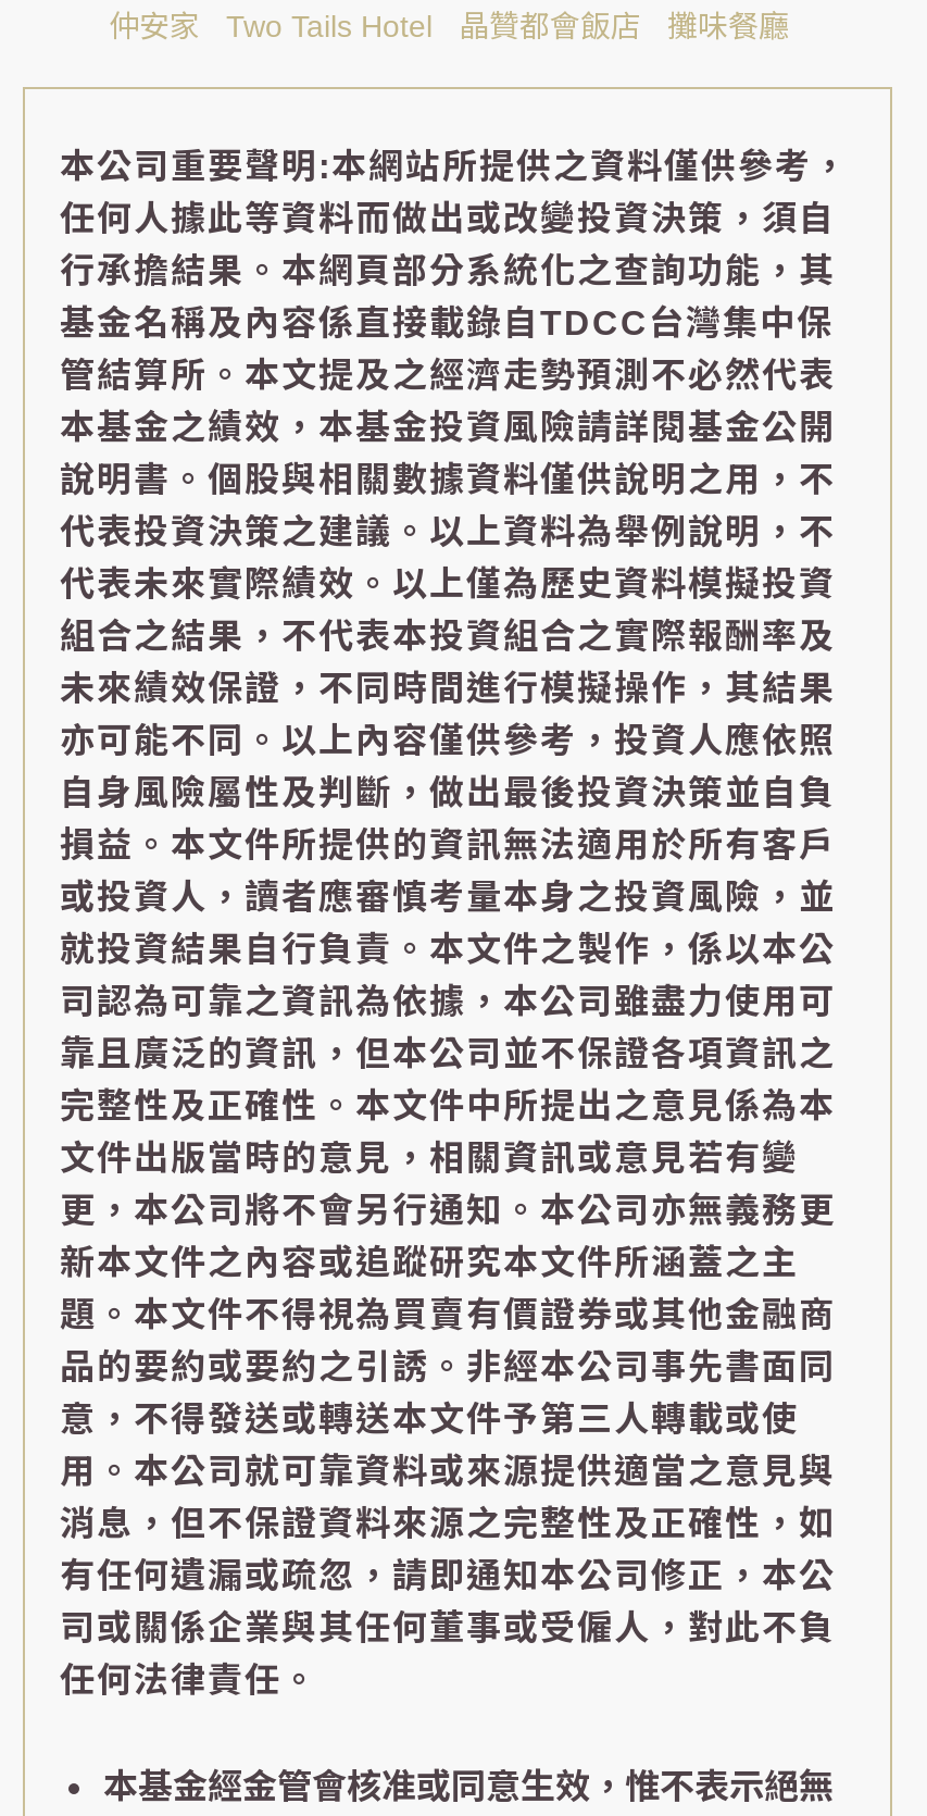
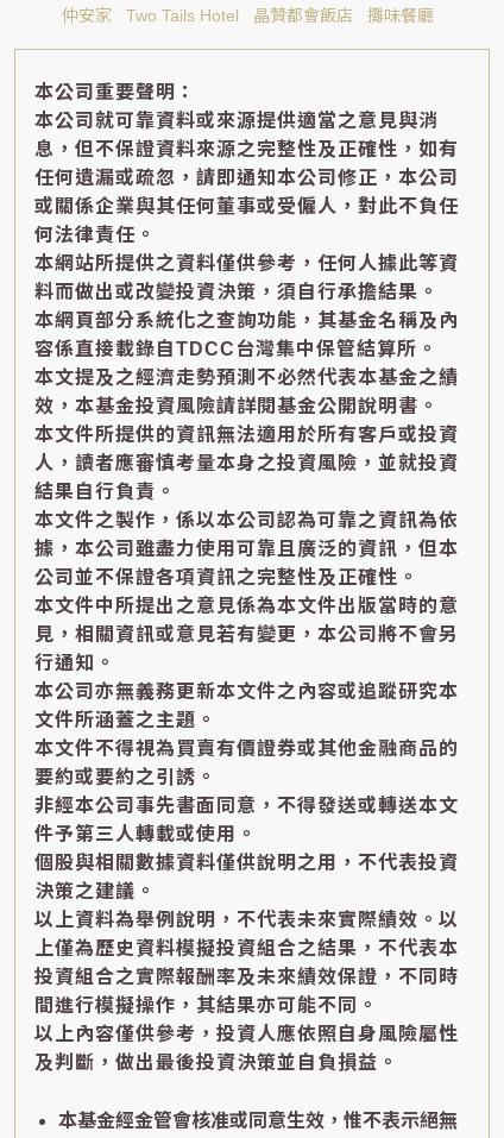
[60,148,849,1699] 本公司重要聲明:本網站所提供之資料僅供參考， | 任何人據此等資料而做出或改變投資決策，須自 | 行承擔結果。本網頁部分系統化之查詢功能，其 | 基金名稱及內容係直接載錄自TDCC台灣集中保 | 管結算所。本文提及之經濟走勢預測不必然代表 | 本基金之績效，本基金投資風險請詳閱基金公開 | 說明書。個股與相關數據資料僅供說明之用，不 | 代表投資決策之建議。以上資料為舉例說明，不 | 代表未來實際績效。以上僅為歷史資料模擬投資 | 組合之結果，不代表本投資組合之實際報酬率及 | 未來績效保證，不同時間進行模擬操作，其結果 | 亦可能不同。以上內容僅供參考，投資人應依照 | 自身風險屬性及判斷，做出最後投資決策並自負 | 損益。本文件所提供的資訊無法適用於所有客戶 | 或投資人，讀者應審慎考量本身之投資風險，並 | 就投資結果自行負責。本文件之製作，係以本公 | 司認為可靠之資訊為依據，本公司雖盡力使用可 | 靠且廣泛的資訊，但本公司並不保證各項資訊之 | 完整性及正確性。本文件中所提出之意見係為本 | 文件出版當時的意見，相關資訊或意見若有變 | 更，本公司將不會另行通知。本公司亦無義務更 | 新本文件之內容或追蹤研究本文件所涵蓋之主 | 題。本文件不得視為買賣有價證券或其他金融商 | 品的要約或要約之引誘。非經本公司事先書面同 | 意，不得發送或轉送本文件予第三人轉載或使 | 用。本公司就可靠資料或來源提供適當之意見與 | 消息，但不保證資料來源之完整性及正確性，如 | 有任何遺漏或疏忽，請即通知本公司修正，本公 | 司或關係企業與其任何董事或受僱人，對此不負 | 任何法律責任。 -> [34,82,459,1073] 本公司重要聲明： | 本公司就可靠資料或來源提供適當之意見與消 | 息，但不保證資料來源之完整性及正確性，如有 | 任何遺漏或疏忽，請即通知本公司修正，本公司 | 或關係企業與其任何董事或受僱人，對此不負任 | 何法律責任。 | 本網站所提供之資料僅供參考，任何人據此等資 | 料而做出或改變投資決策，須自行承擔結果。 | 本網頁部分系統化之查詢功能，其基金名稱及內 | 容係直接載錄自TDCC台灣集中保管結算所。 | 本文提及之經濟走勢預測不必然代表本基金之績 | 效，本基金投資風險請詳閱基金公開說明書。 | 本文件所提供的資訊無法適用於所有客戶或投資 | 人，讀者應審慎考量本身之投資風險，並就投資 | 結果自行負責。 | 本文件之製作，係以本公司認為可靠之資訊為依 | 據，本公司雖盡力使用可靠且廣泛的資訊，但本 | 公司並不保證各項資訊之完整性及正確性。 | 本文件中所提出之意見係為本文件出版當時的意 | 見，相關資訊或意見若有變更，本公司將不會另 | 行通知。 | 本公司亦無義務更新本文件之內容或追蹤研究本 | 文件所涵蓋之主題。 | 本文件不得視為買賣有價證券或其他金融商品的 | 要約或要約之引誘。 | 非經本公司事先書面同意，不得發送或轉送本文 | 件予第三人轉載或使用。 | 個股與相關數據資料僅供說明之用，不代表投資 | 決策之建議。 | 以上資料為舉例說明，不代表未來實際績效。以 | 上僅為歷史資料模擬投資組合之結果，不代表本 | 投資組合之實際報酬率及未來績效保證，不同時 | 間進行模擬操作，其結果亦可能不同。 | 以上內容僅供參考，投資人應依照自身風險屬性 | 及判斷，做出最後投資決策並自負損益。

